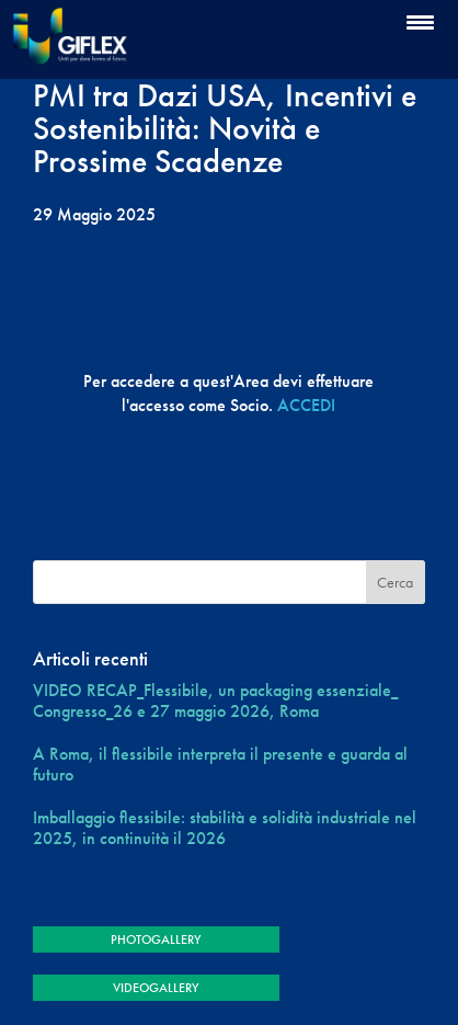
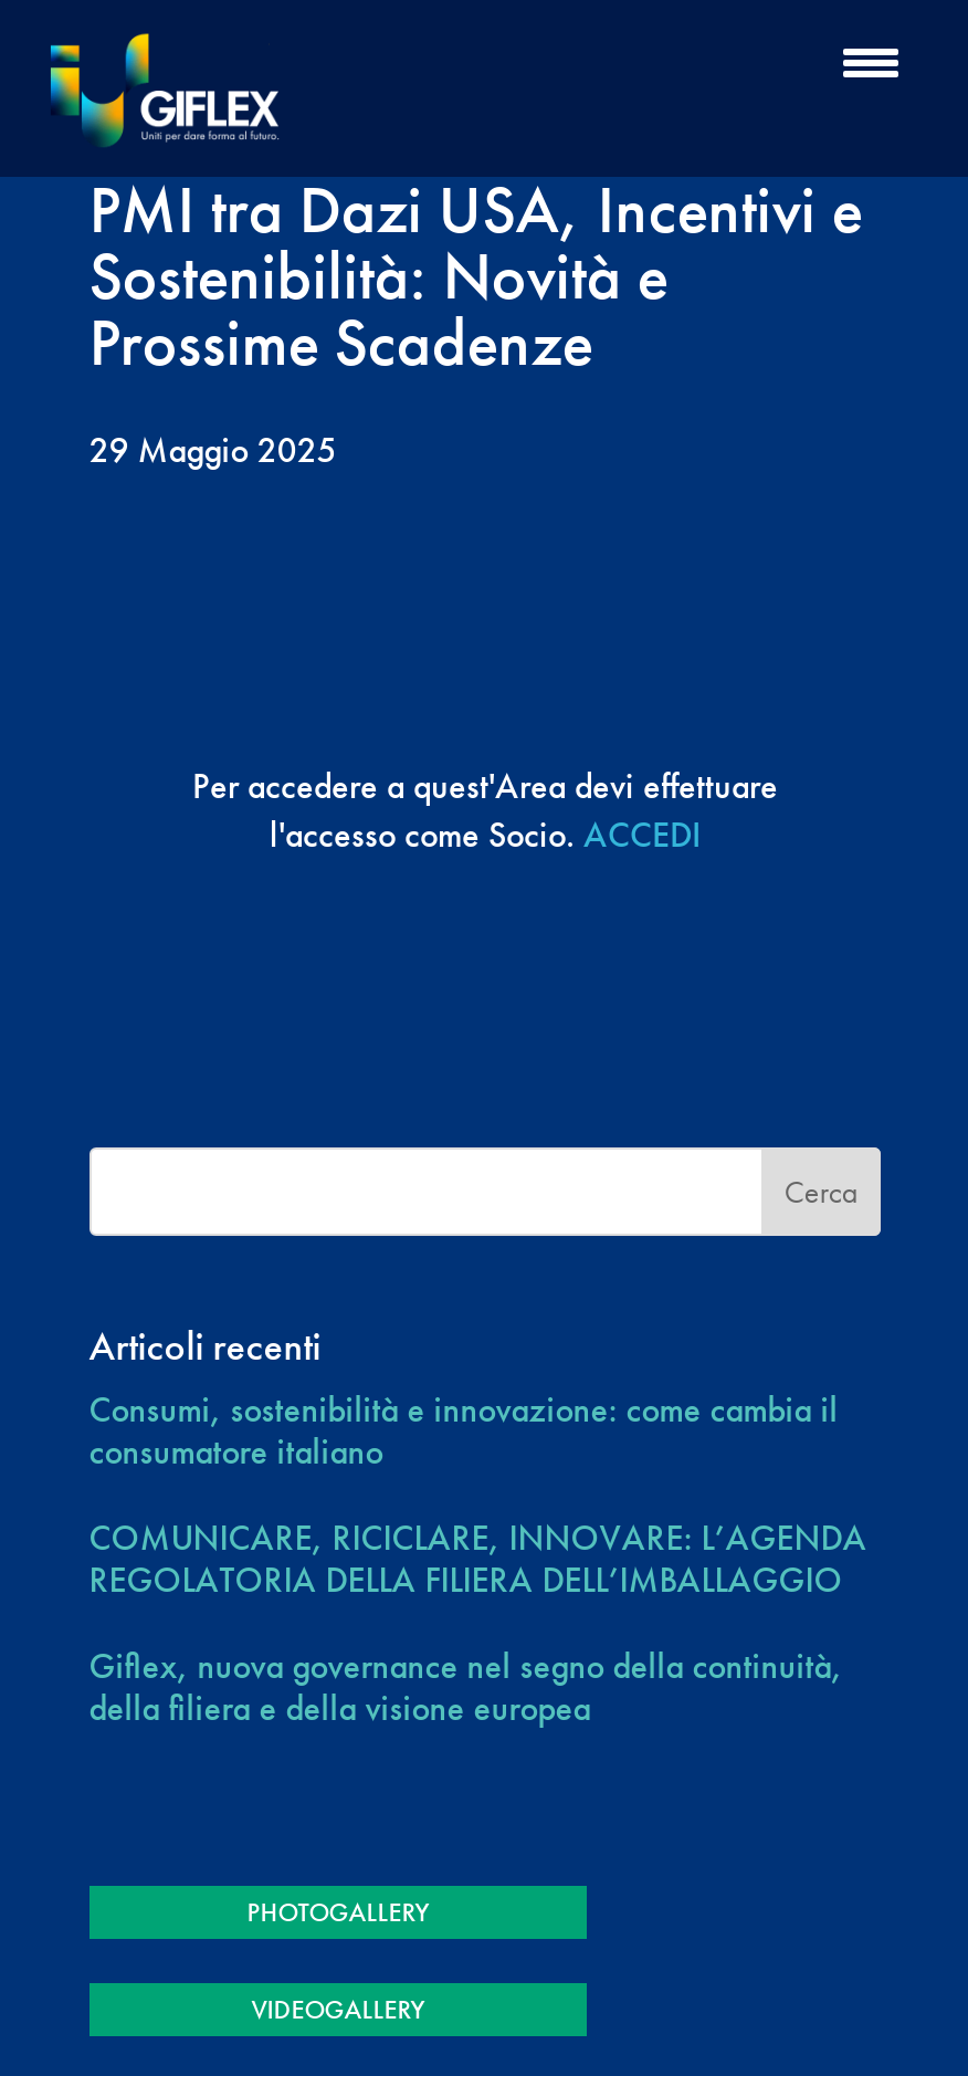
[33,679,398,723] VIDEO RECAP_Flessibile, un packaging essenziale_ | Congresso_26 e 27 maggio 2026, Roma -> [89,1387,838,1475] Consumi, sostenibilità e innovazione: come cambia il | consumatore italiano
[33,742,407,786] A Roma, il flessibile interpreta il presente e guarda al | futuro -> [89,1515,867,1603] COMUNICARE, RICICLARE, INNOVARE: L’AGENDA | REGOLATORIA DELLA FILIERA DELL’IMBALLAGGIO
[33,806,416,850] Imballaggio flessibile: stabilità e solidità industriale nel | 2025, in continuità il 2026 -> [89,1643,843,1732] Giflex, nuova governance nel segno della continuità, | della filiera e della visione europea

